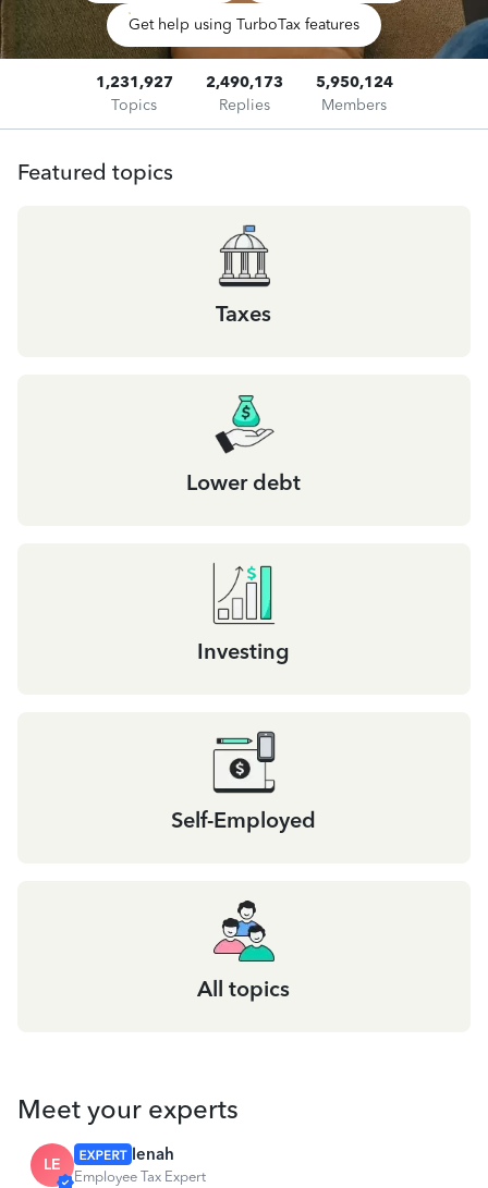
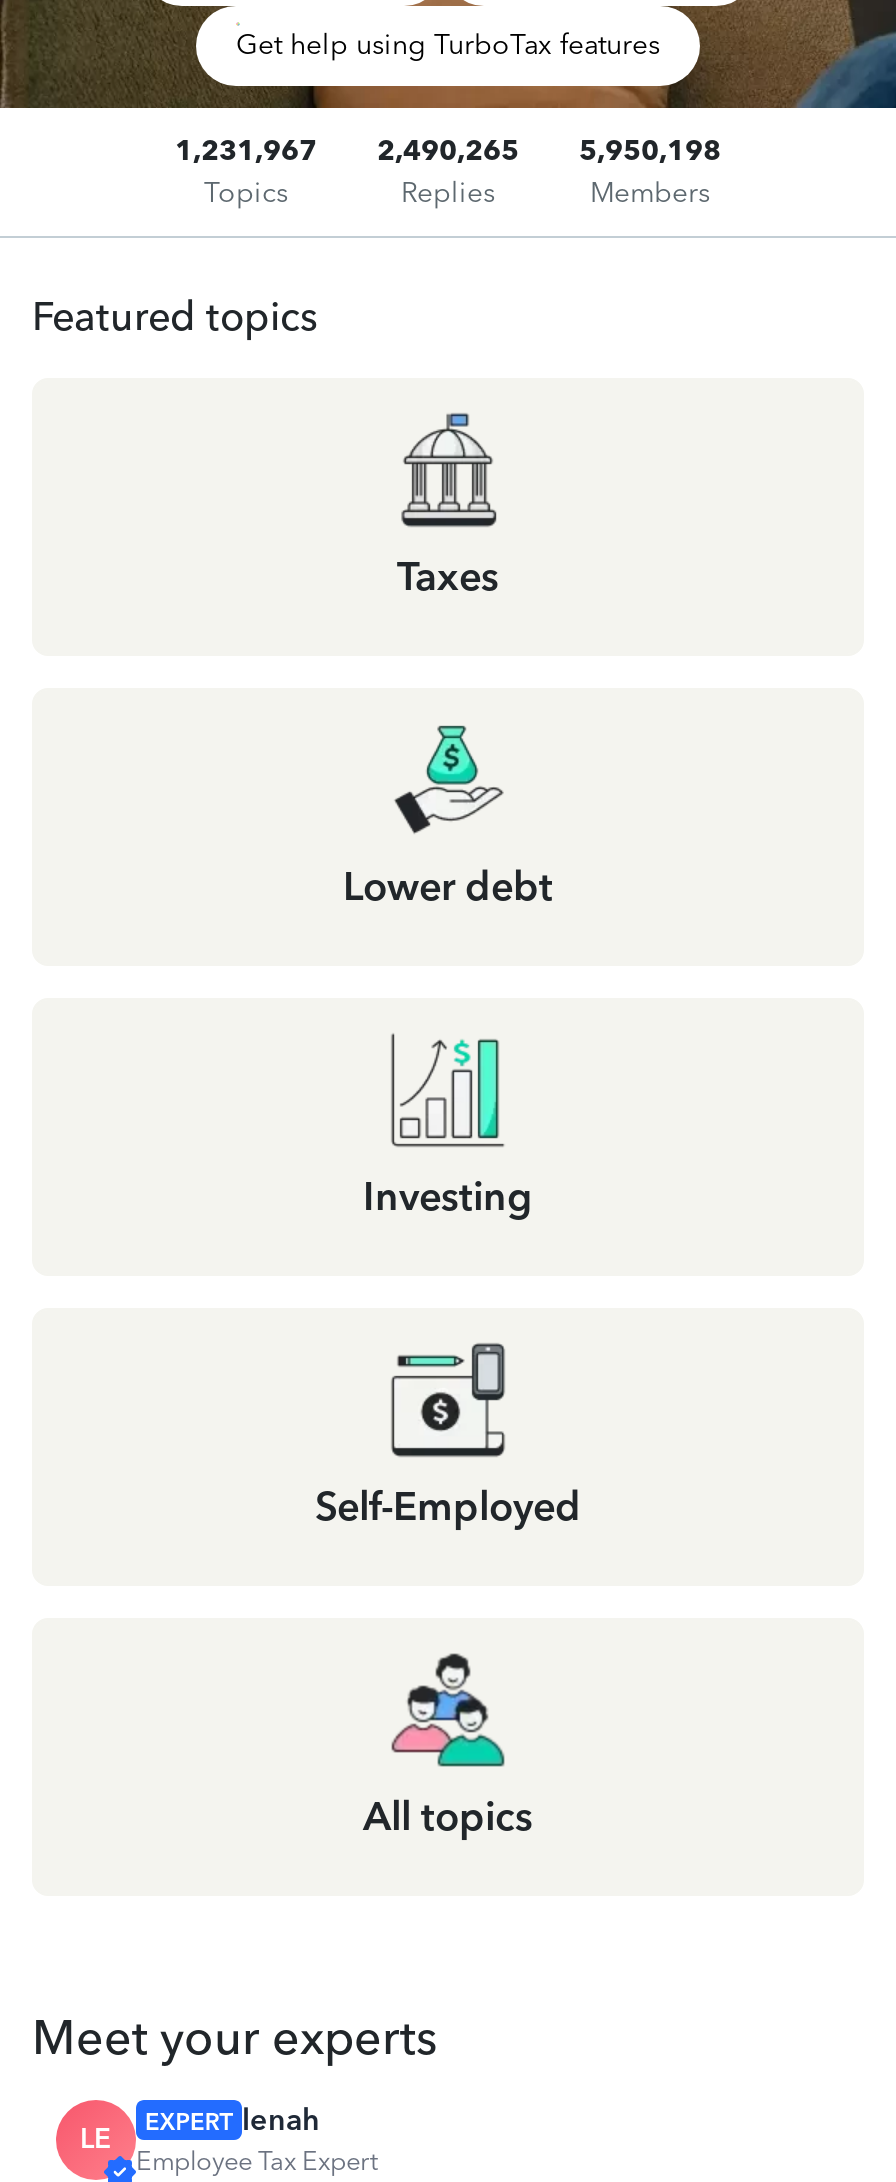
[95,73,173,91] 1,231,927 -> [175,134,317,168] 1,231,967
[205,73,283,91] 2,490,173 -> [377,134,519,168] 2,490,265
[315,73,393,91] 5,950,124 -> [579,134,721,168] 5,950,198

